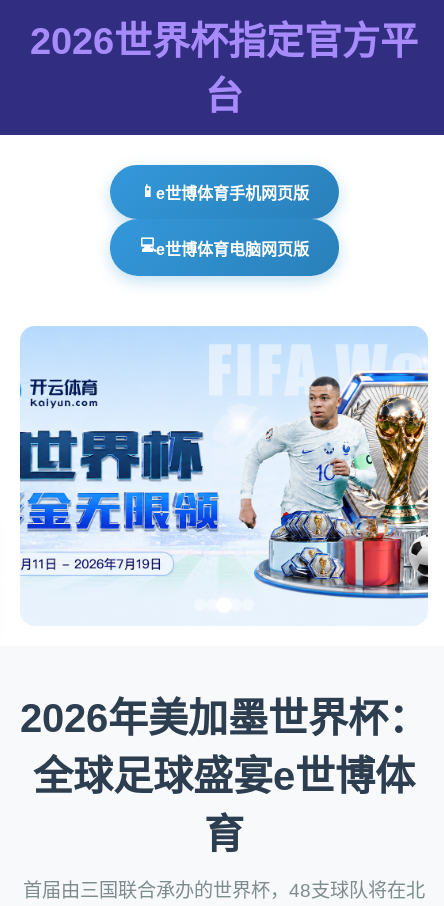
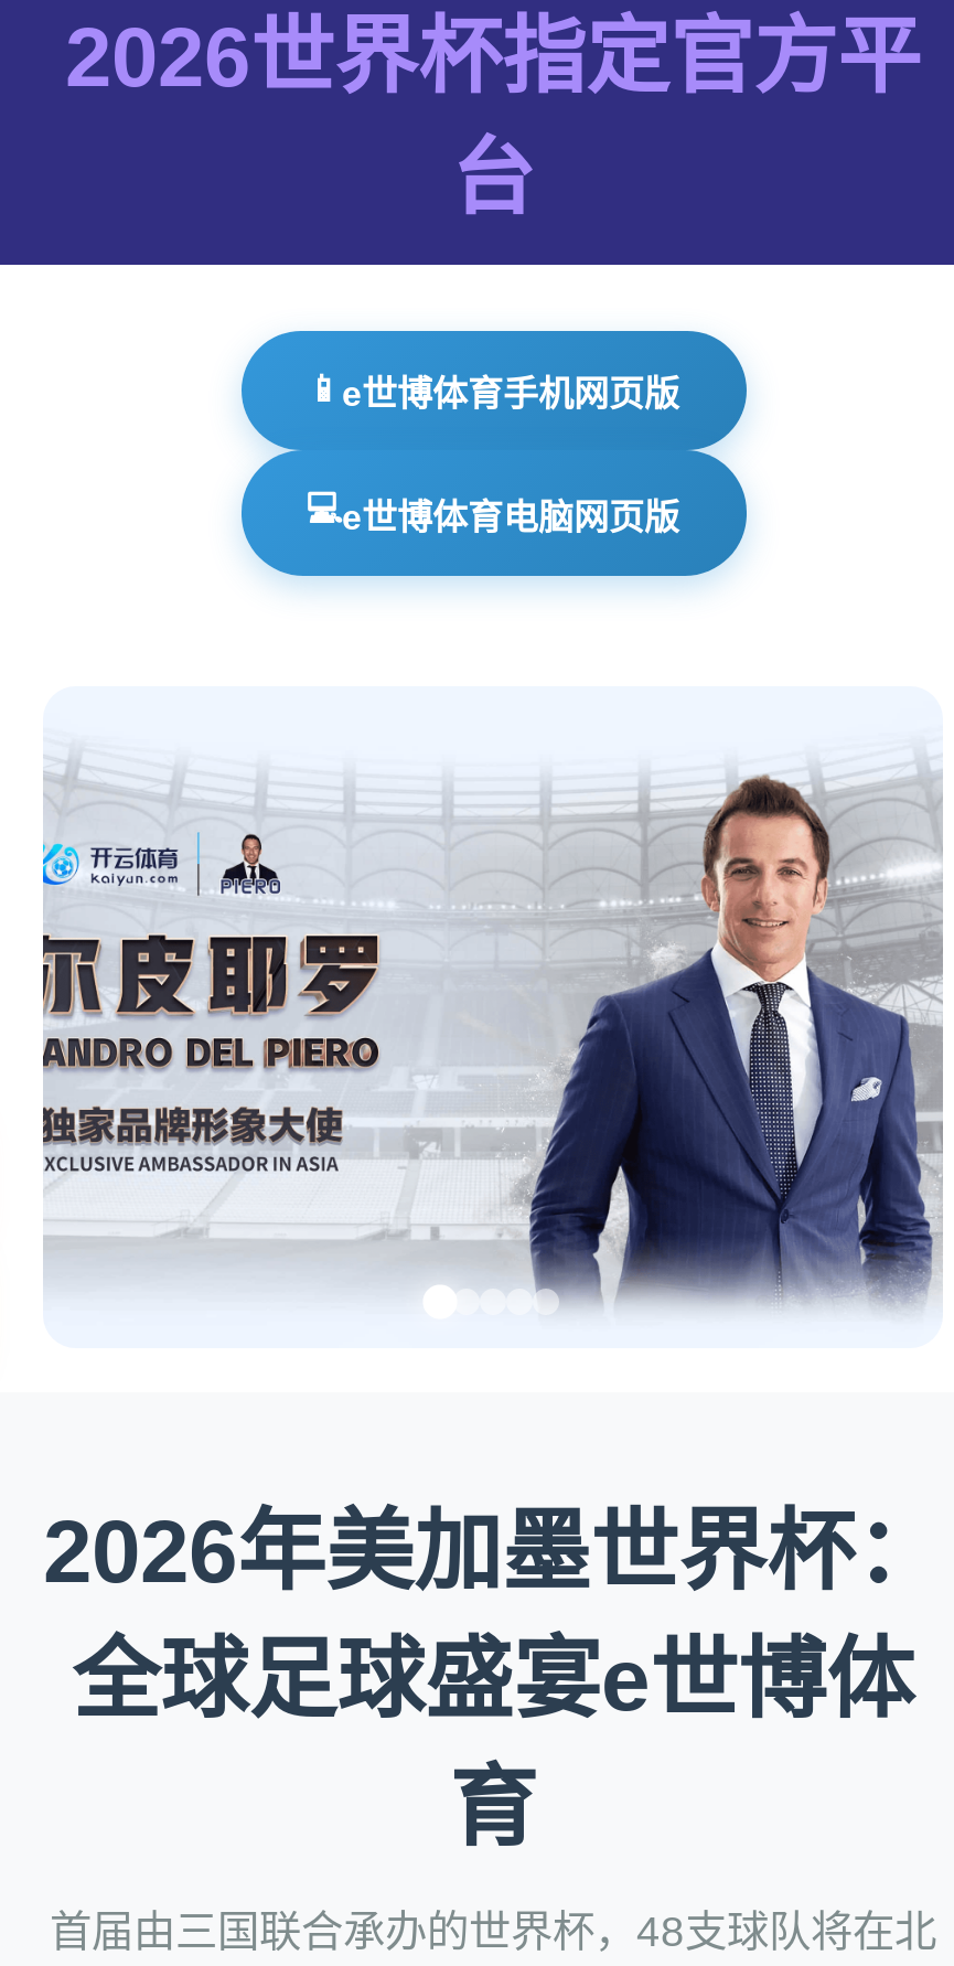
[19,326,429,608] [image] -> [41,688,943,1311] [image]

